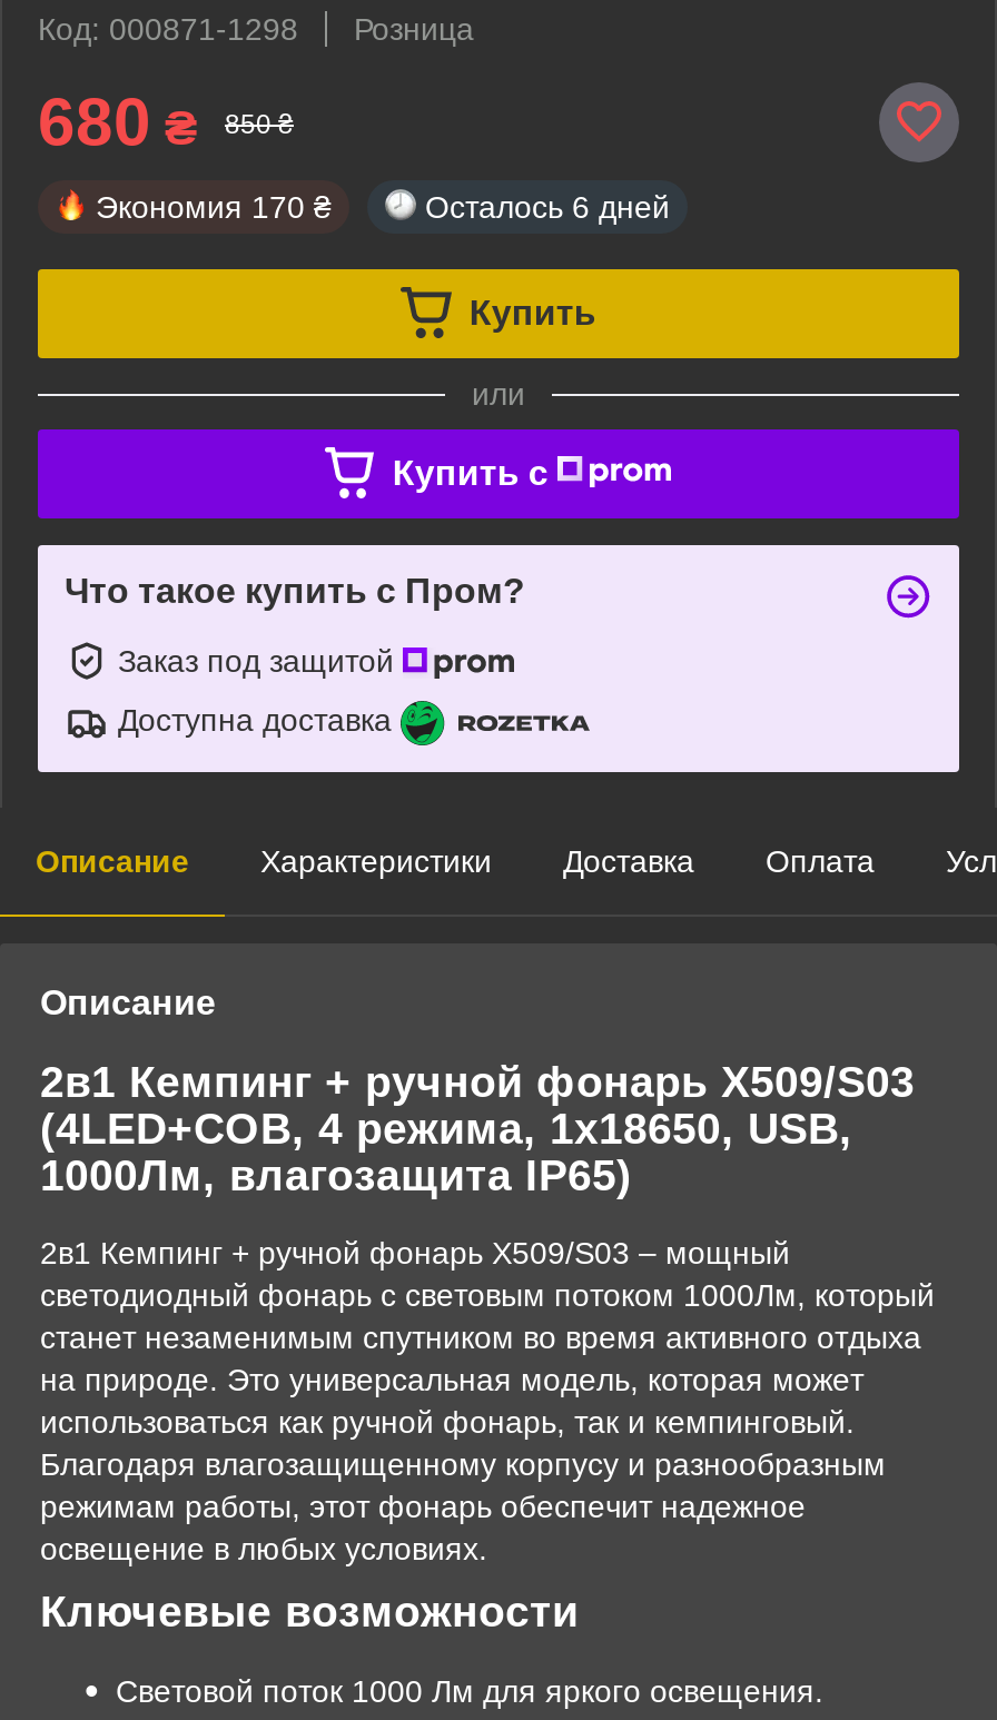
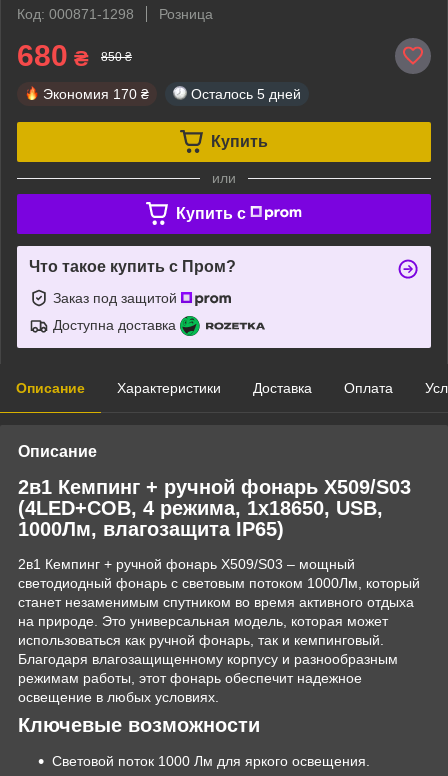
[425,189,670,224] Осталось 6 дней -> [191,86,301,102] Осталось 5 дней

